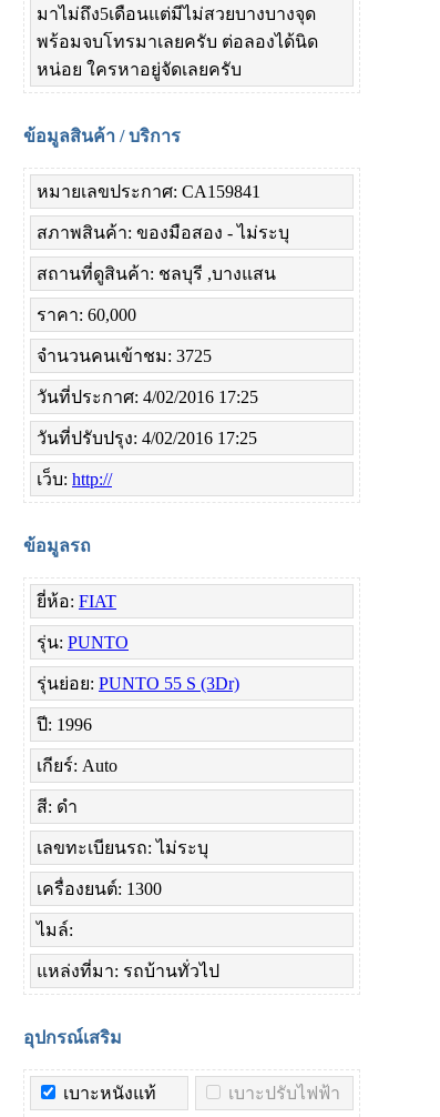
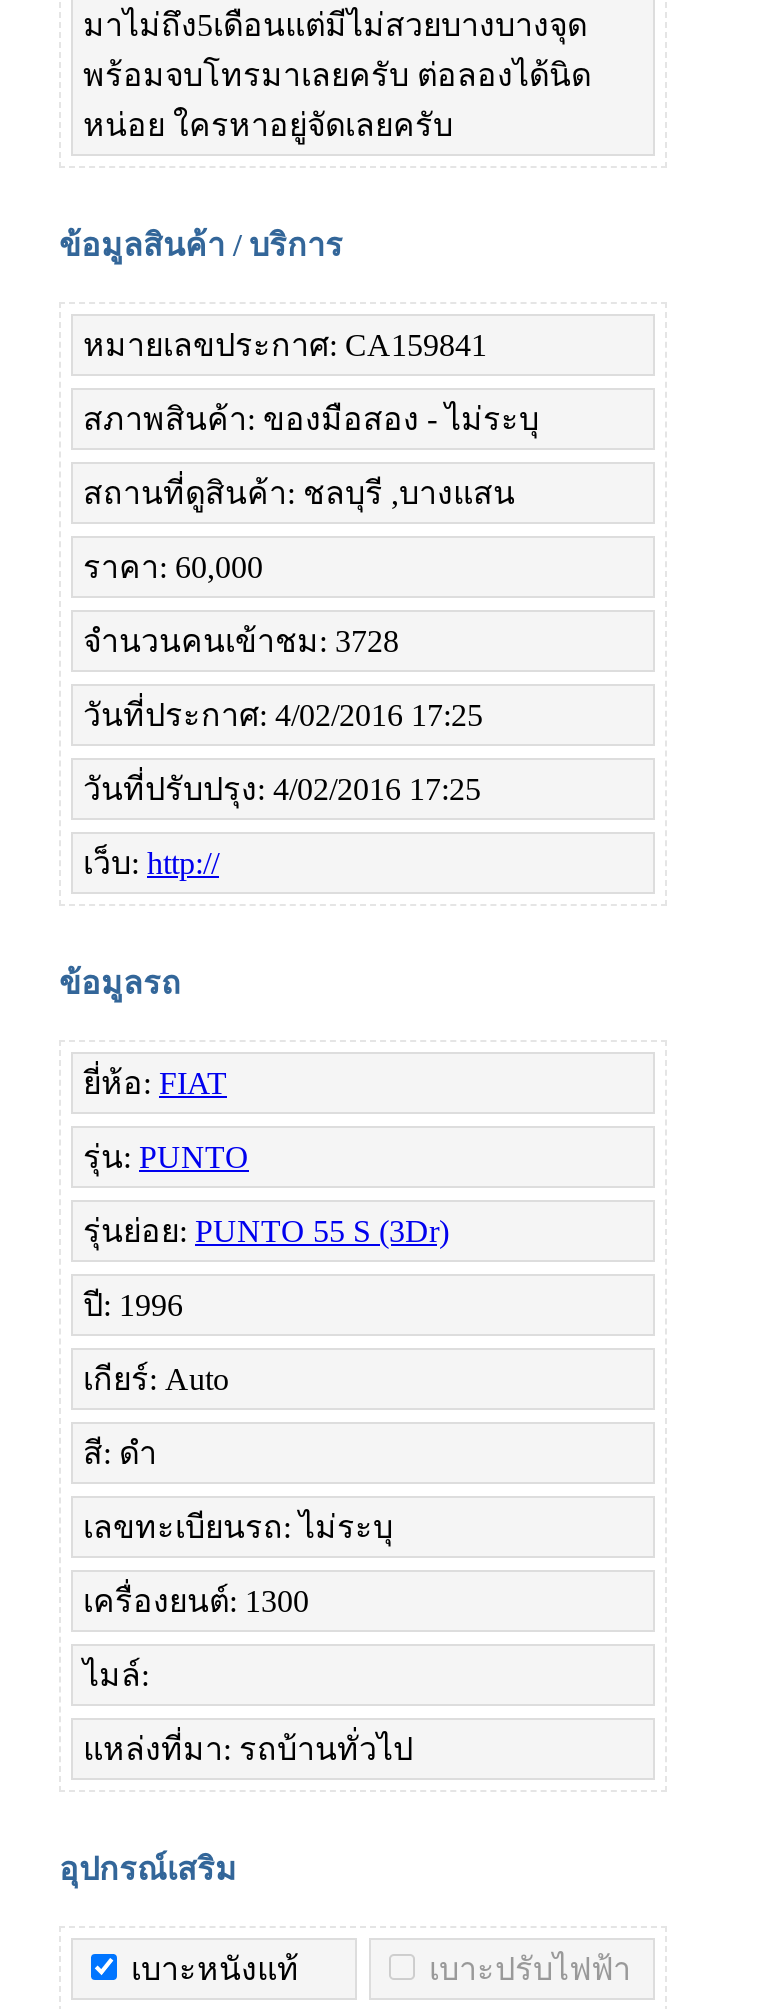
[37,347,212,366] จำนวนคนเข้าชม: 3725 -> [83,625,399,659] จำนวนคนเข้าชม: 3728

